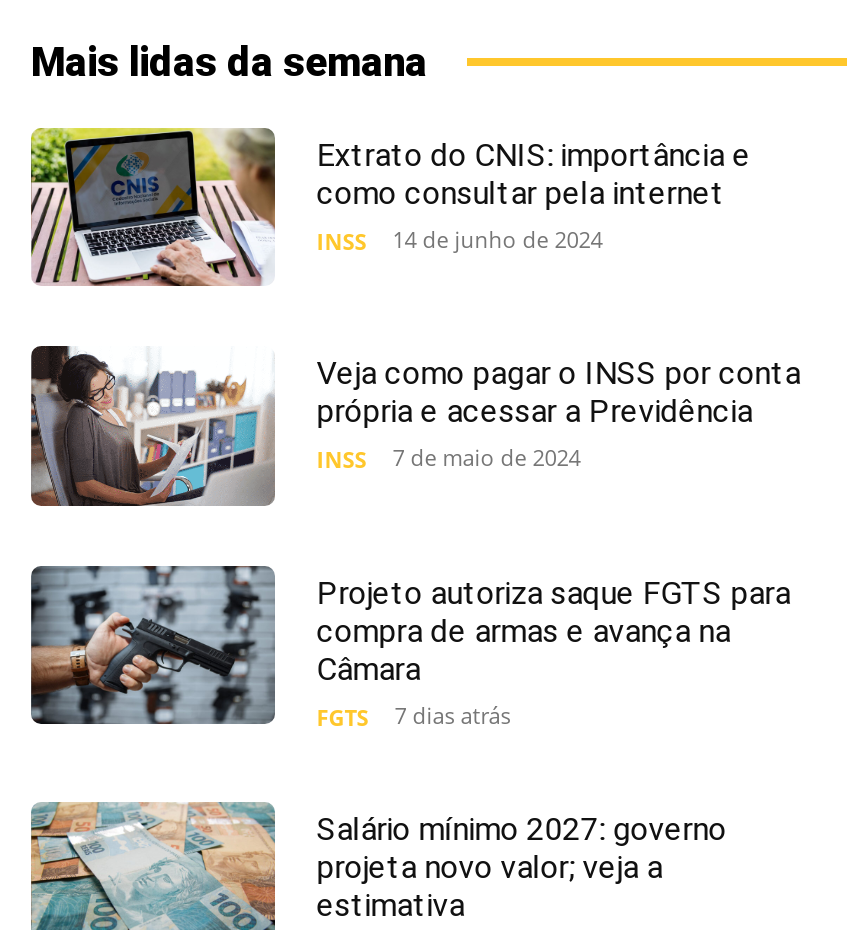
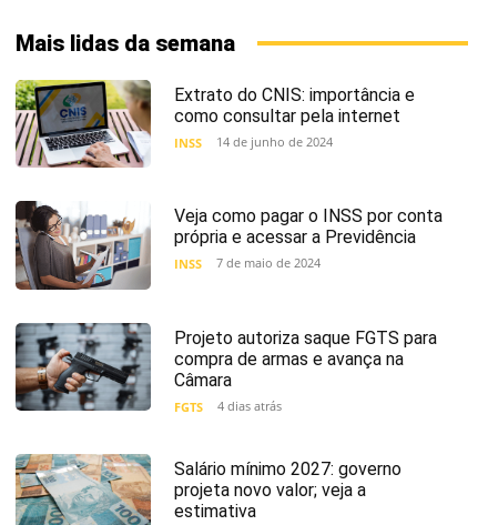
[317,699,511,731] FGTS 7 dias atrás -> [174,397,281,415] FGTS 4 dias atrás

